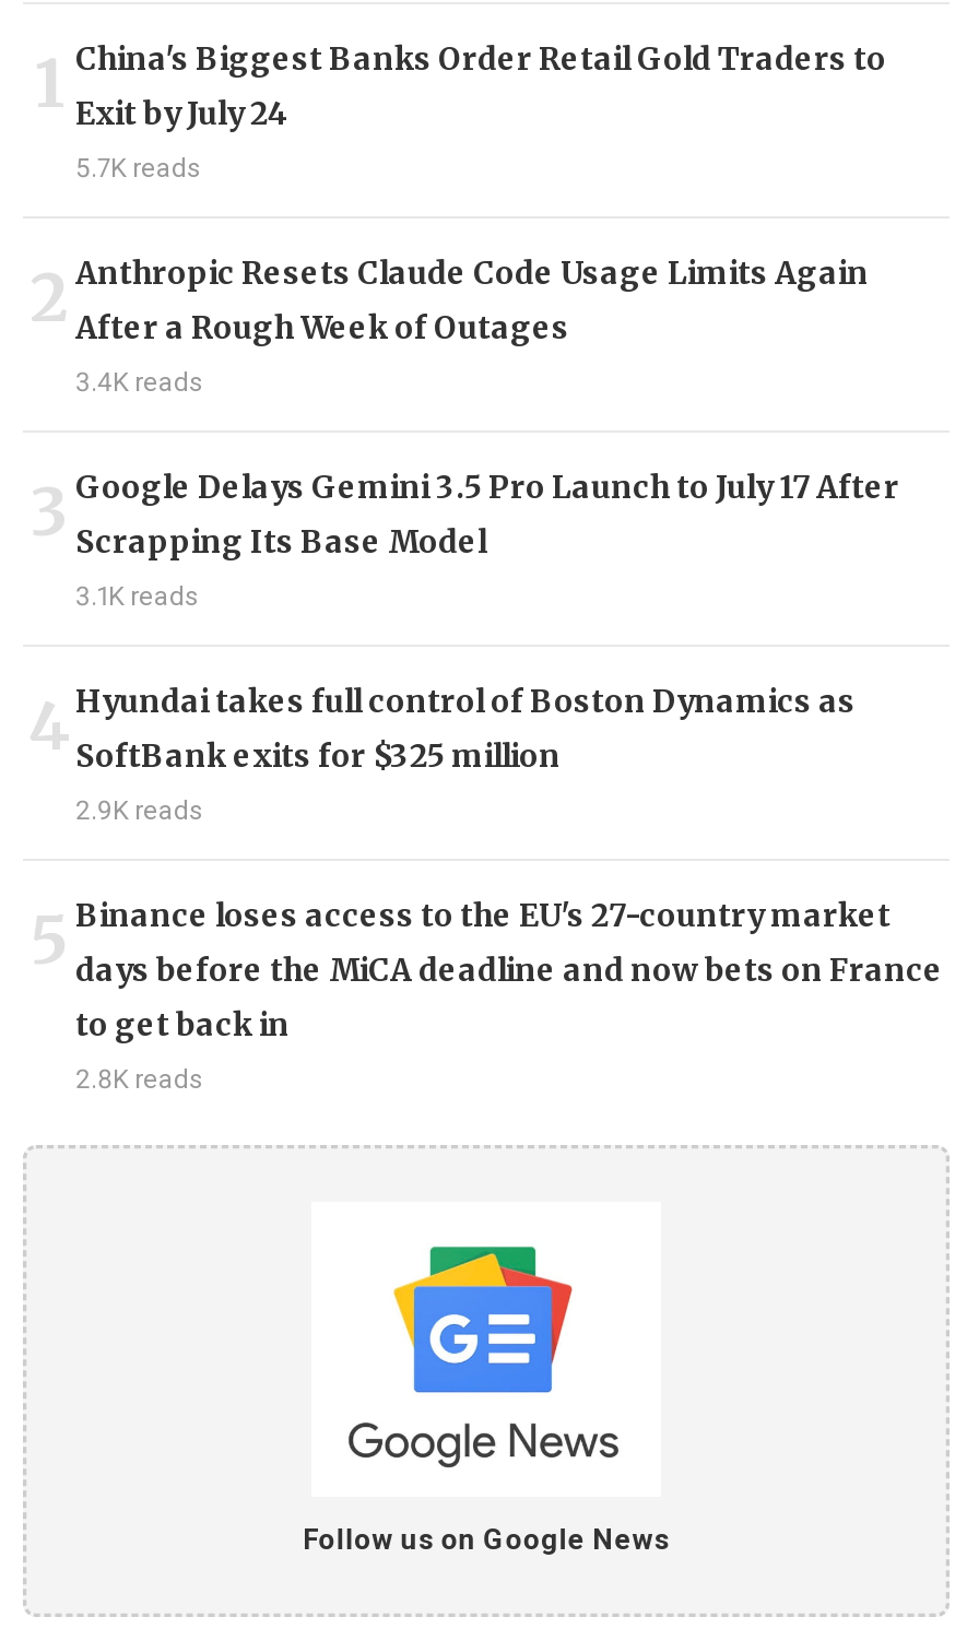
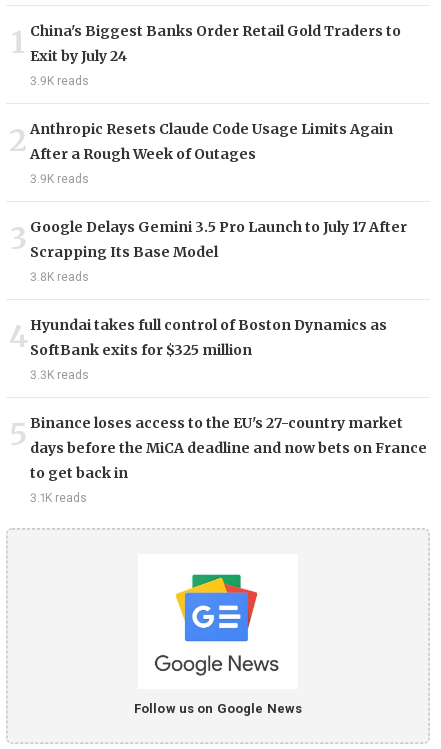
[75,154,202,184] 5.7K reads -> [30,74,89,88] 3.9K reads
[75,368,204,398] 3.4K reads -> [30,172,89,186] 3.9K reads
[75,582,200,612] 3.1K reads -> [30,270,89,284] 3.8K reads
[75,796,204,827] 2.9K reads -> [30,368,89,382] 3.3K reads
[75,1065,204,1095] 2.8K reads -> [30,491,87,505] 3.1K reads

